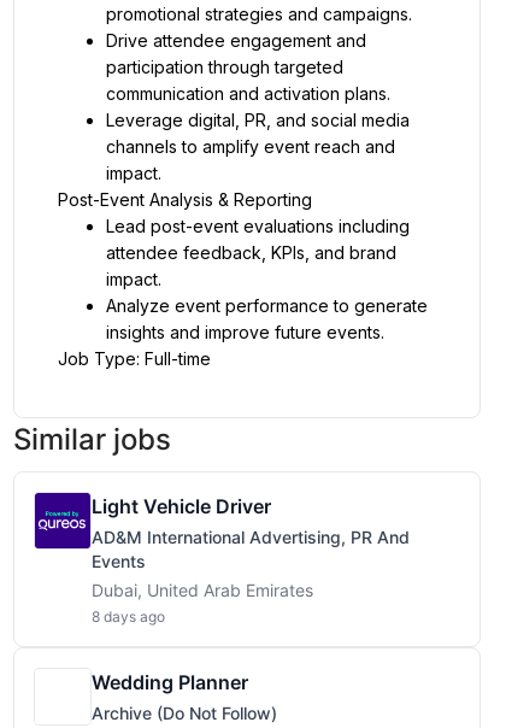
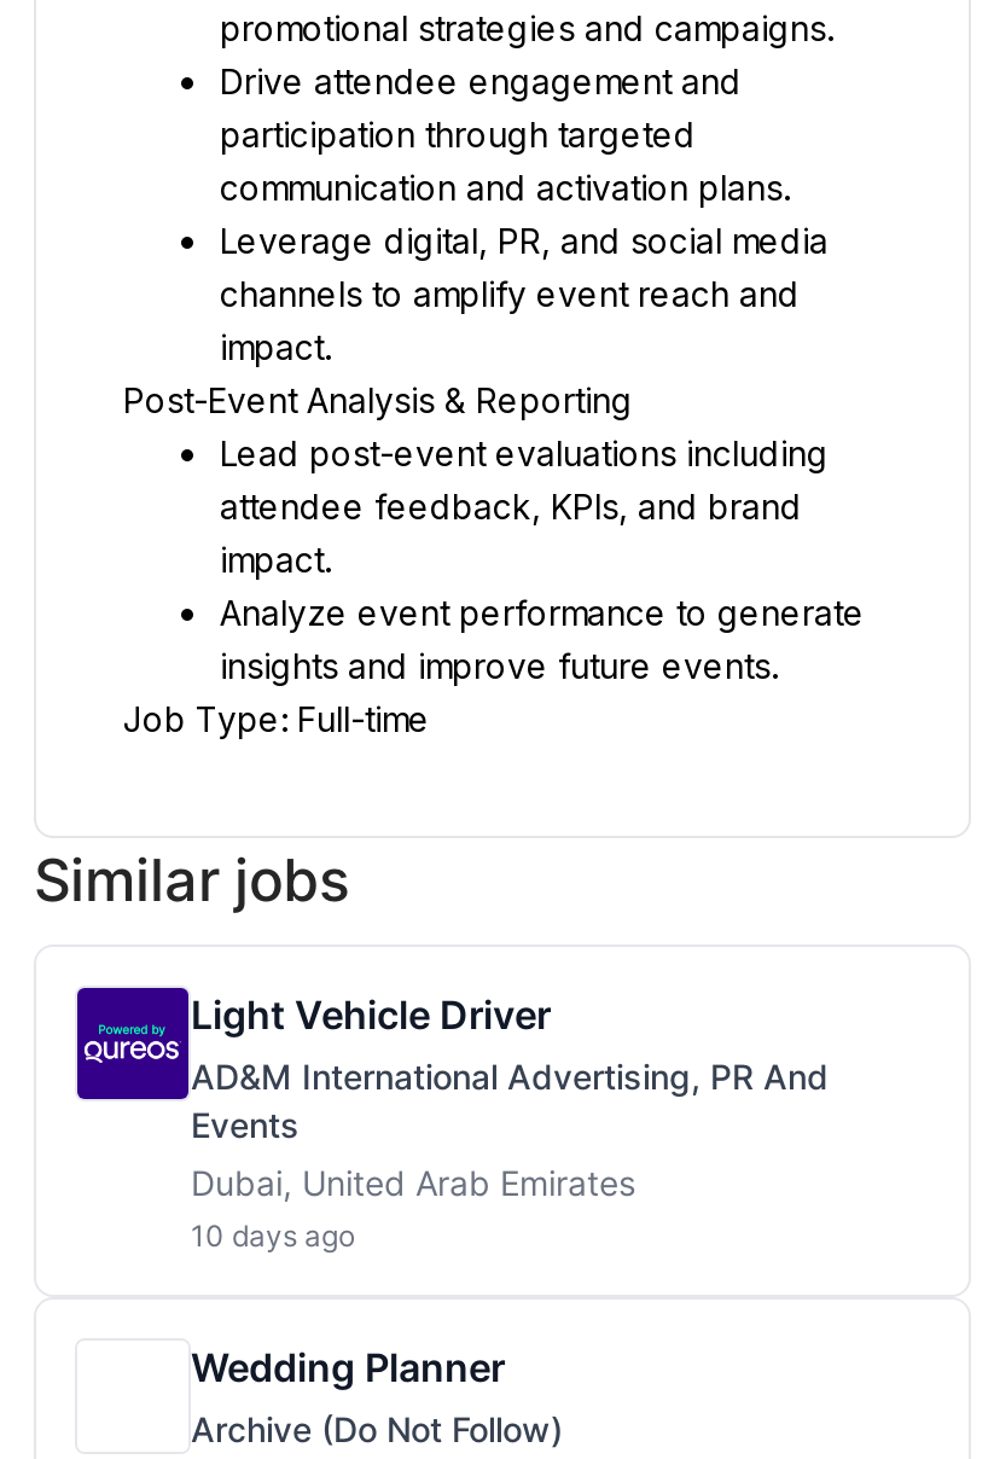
[92,607,165,626] 8 days ago -> [191,1217,355,1254] 10 days ago

